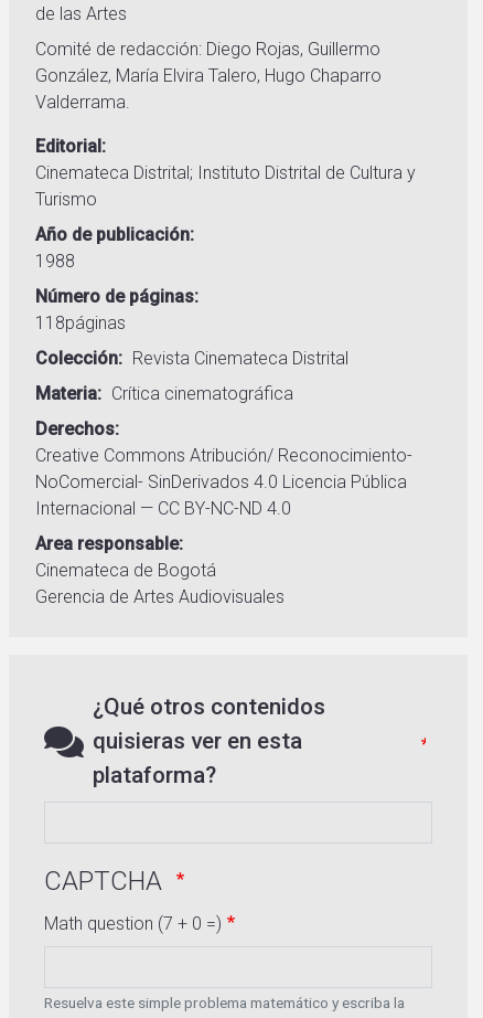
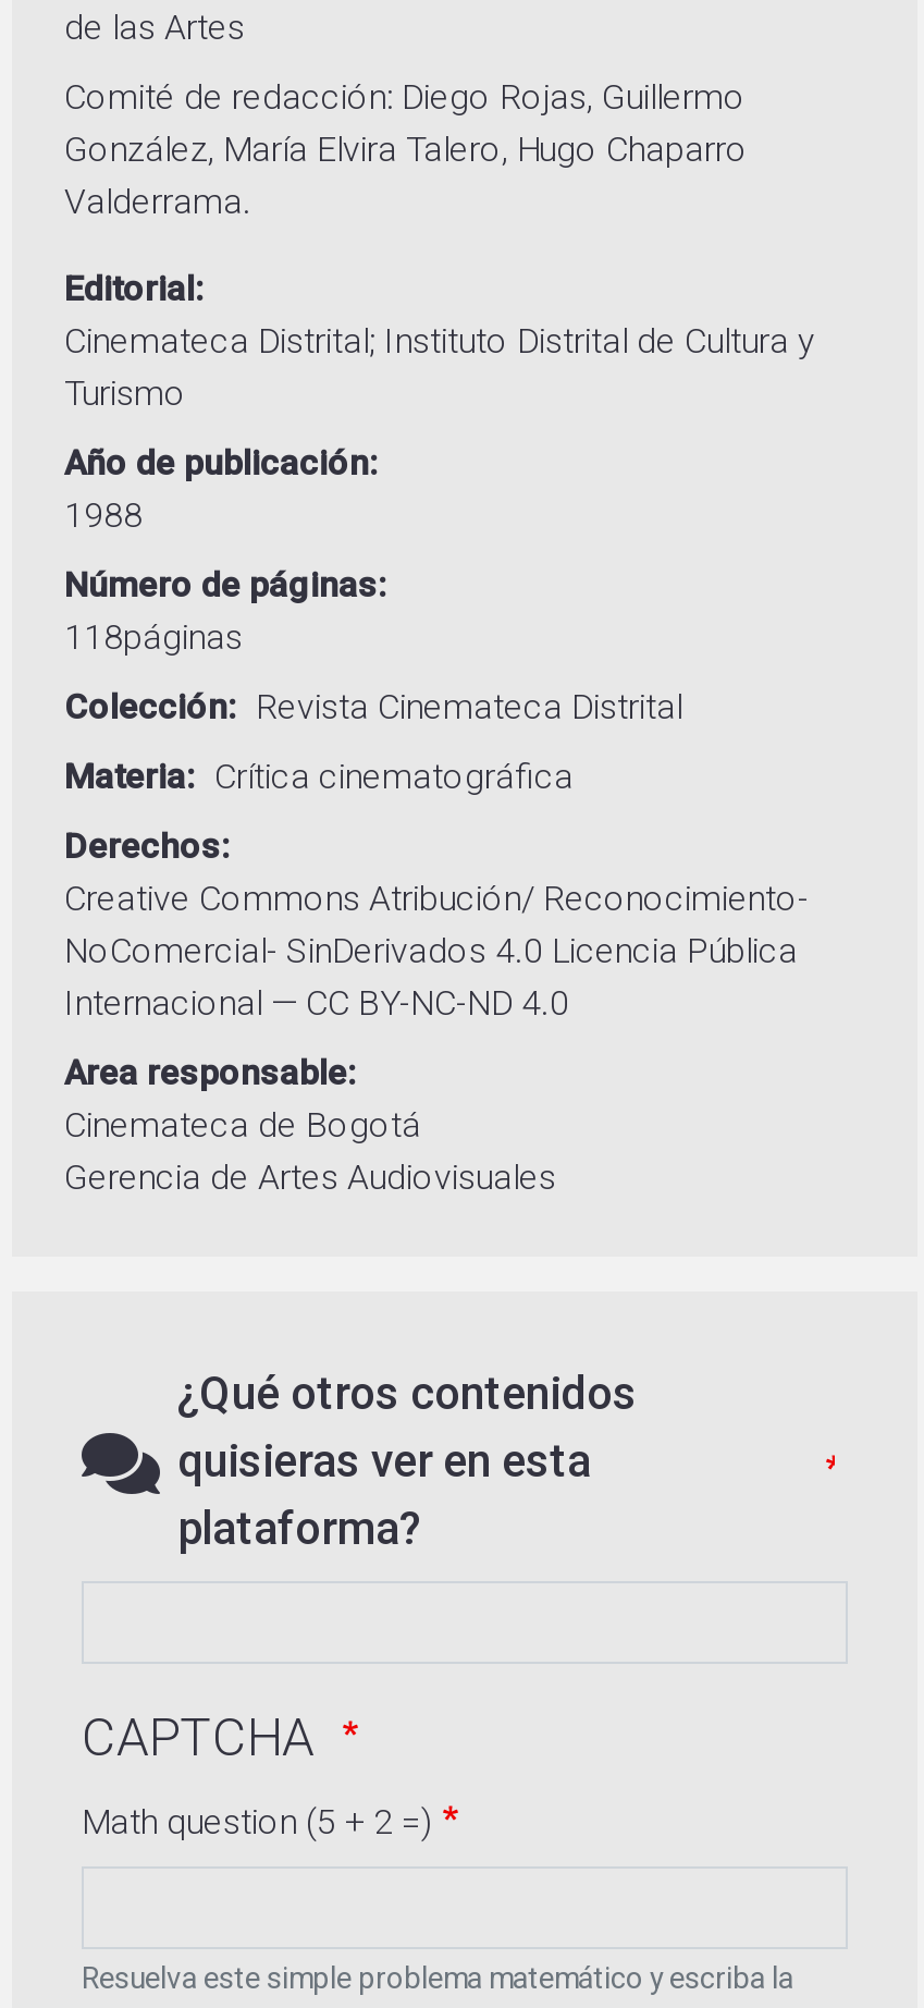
[44,914,222,935] Math question (7 + 0 =) -> [82,1802,432,1844] Math question (5 + 2 =)

